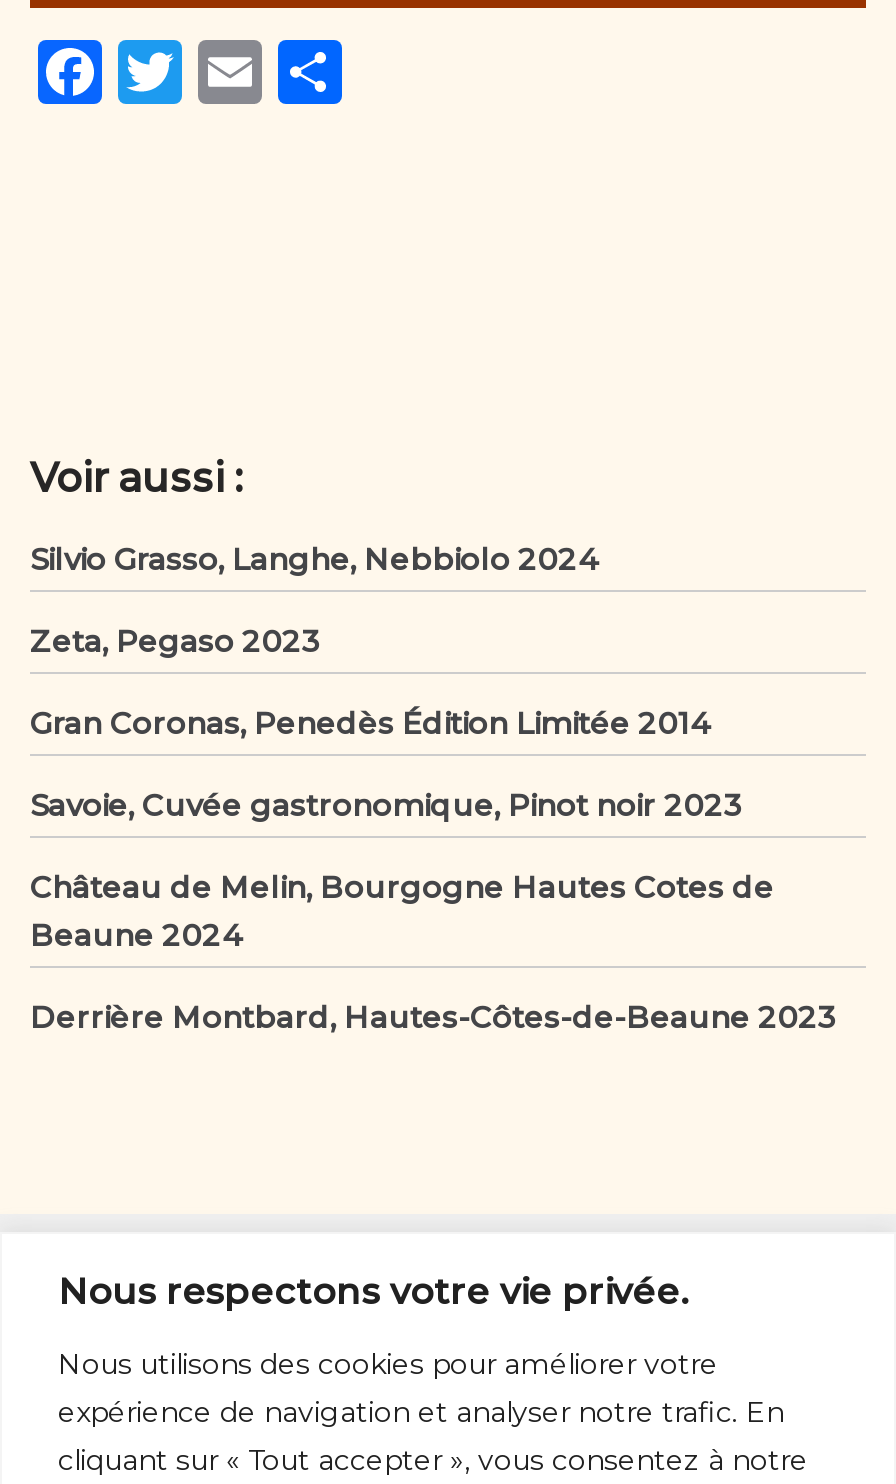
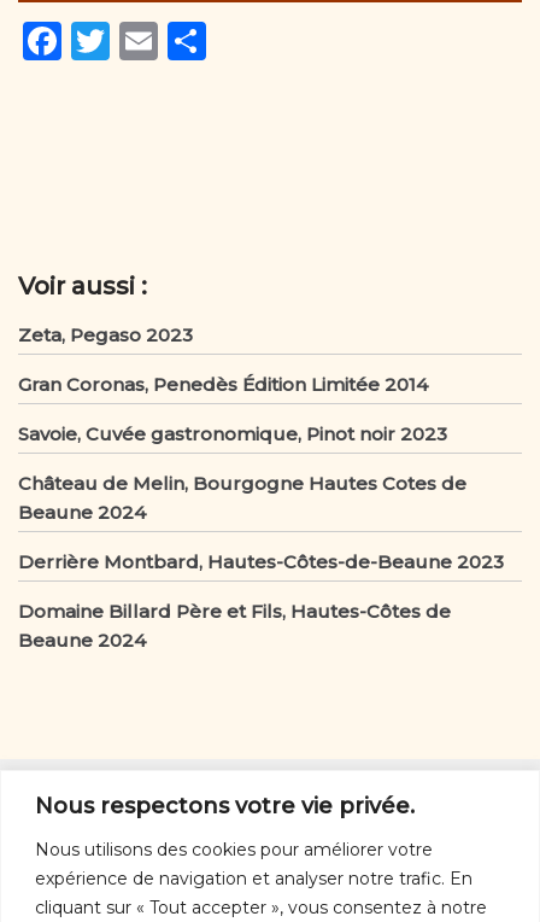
[30,540,598,578] Silvio Grasso, Langhe, Nebbiolo 2024 -> none
moved [30,622,836,1036] -> [18,323,504,573]: Zeta, Pegaso 2023 | Gran Coronas, Penedès Édition Limitée 2014 | Savoie, Cuvée gastronomique, Pinot noir 2023 | Château de Melin, Bourgogne Hautes Cotes de | Beaune 2024 | Derrière Montbard, Hautes-Côtes-de-Beaune 2023
none -> [18,600,451,652] Domaine Billard Père et Fils, Hautes-Côtes de | Beaune 2024

